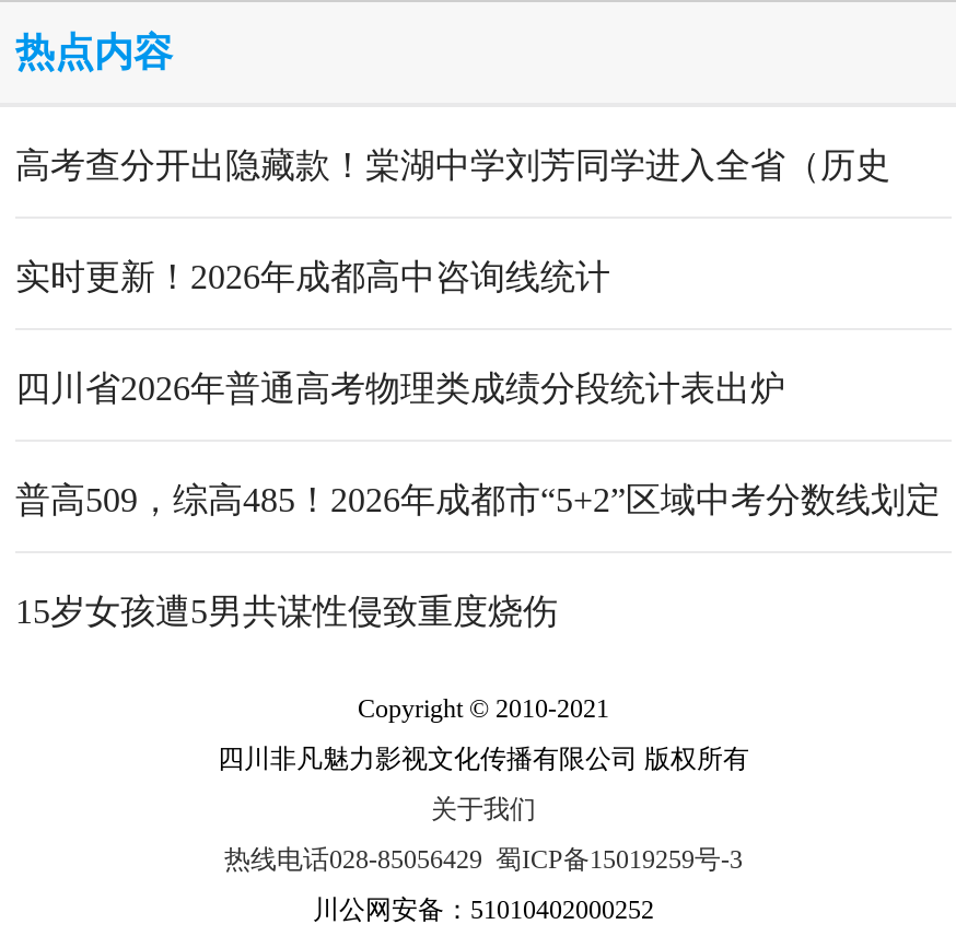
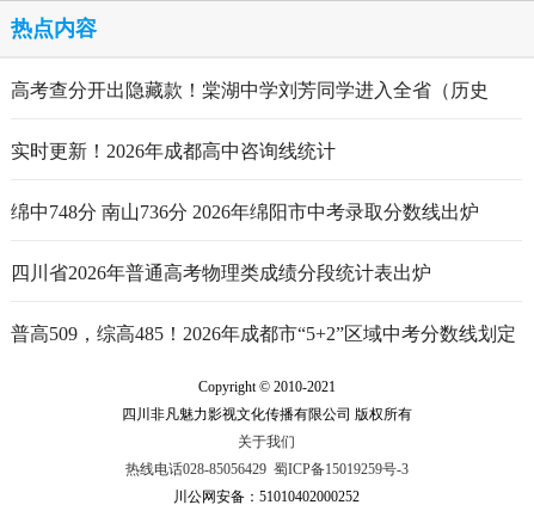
none -> [11,202,479,222] 绵中748分 南山736分 2026年绵阳市中考录取分数线出炉
moved [15,370,941,518] -> [11,263,516,344]: 四川省2026年普通高考物理类成绩分段统计表出炉 | 普高509，综高485！2026年成都市“5+2”区域中考分数线划定
[15,593,558,630] 15岁女孩遭5男共谋性侵致重度烧伤 -> none

